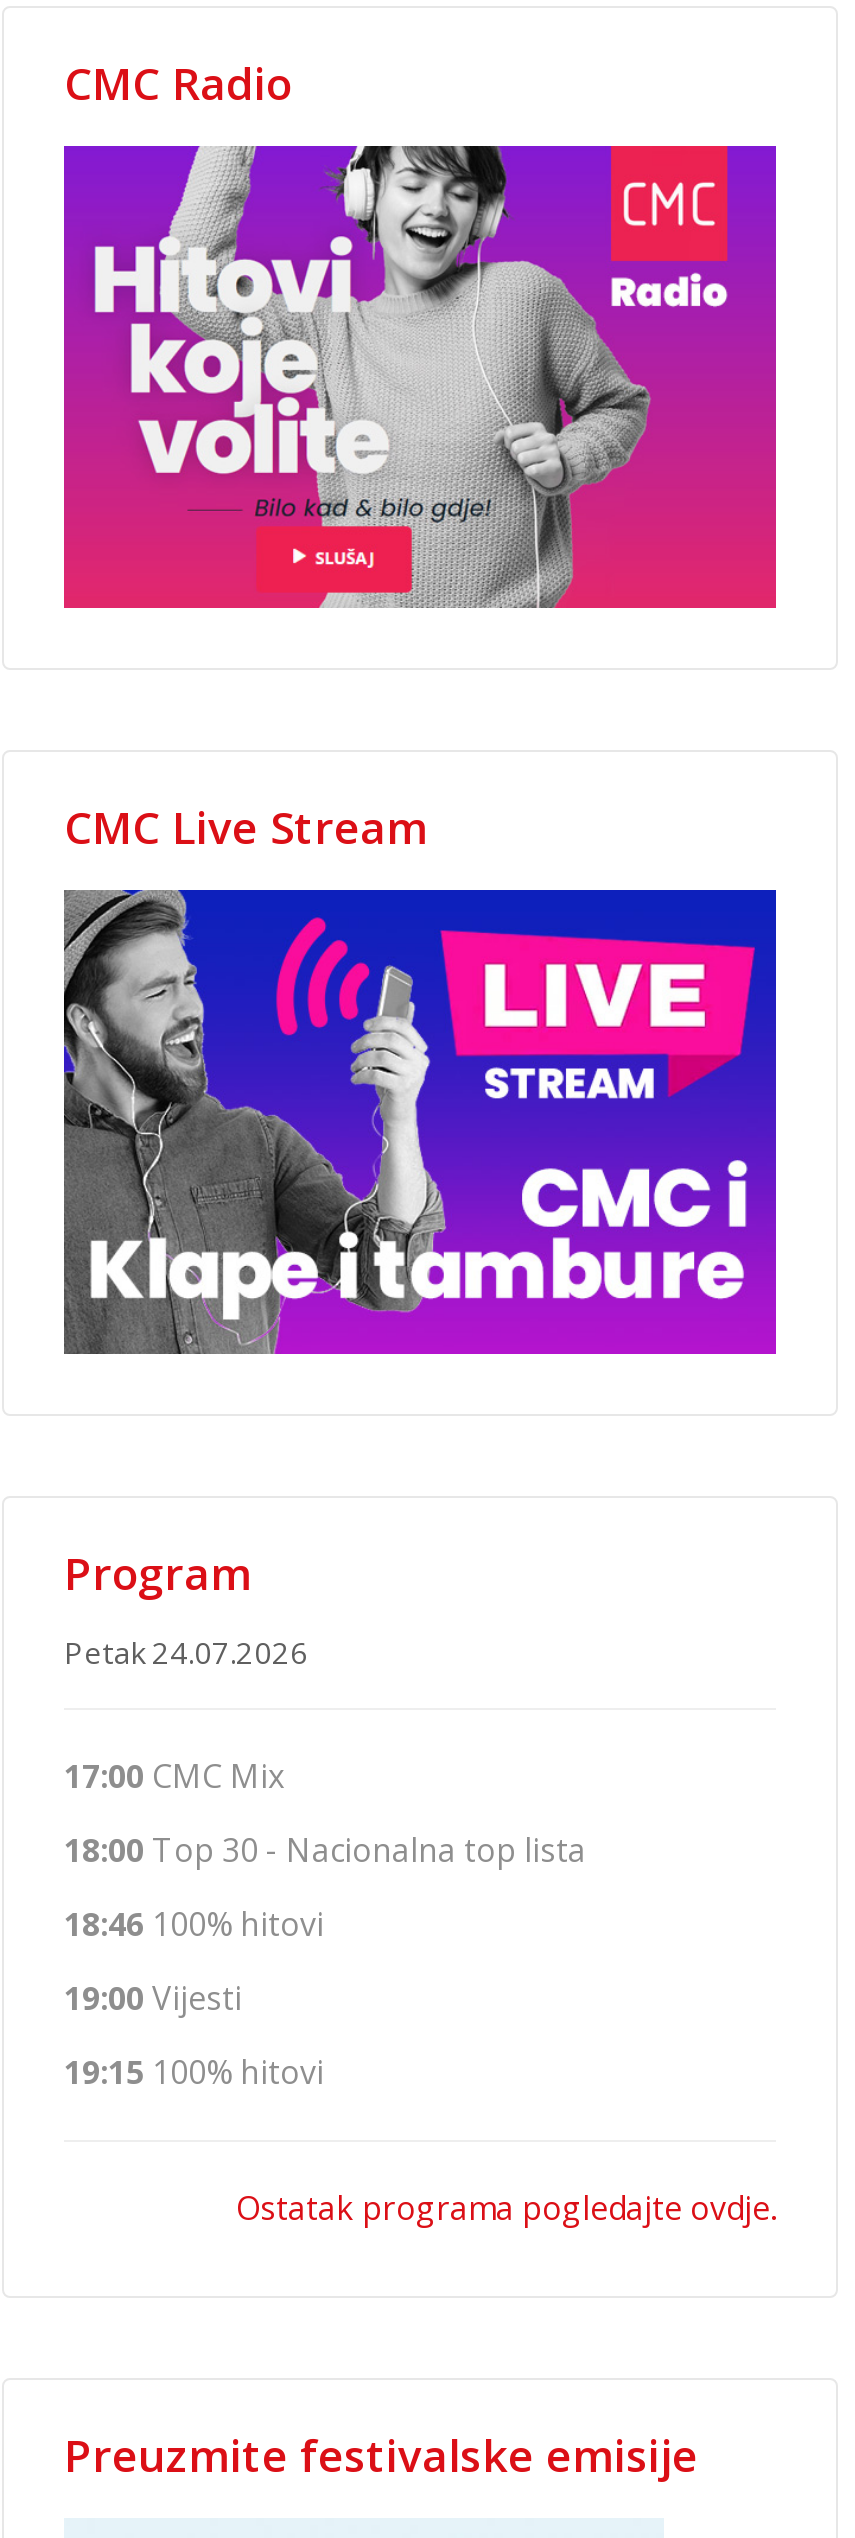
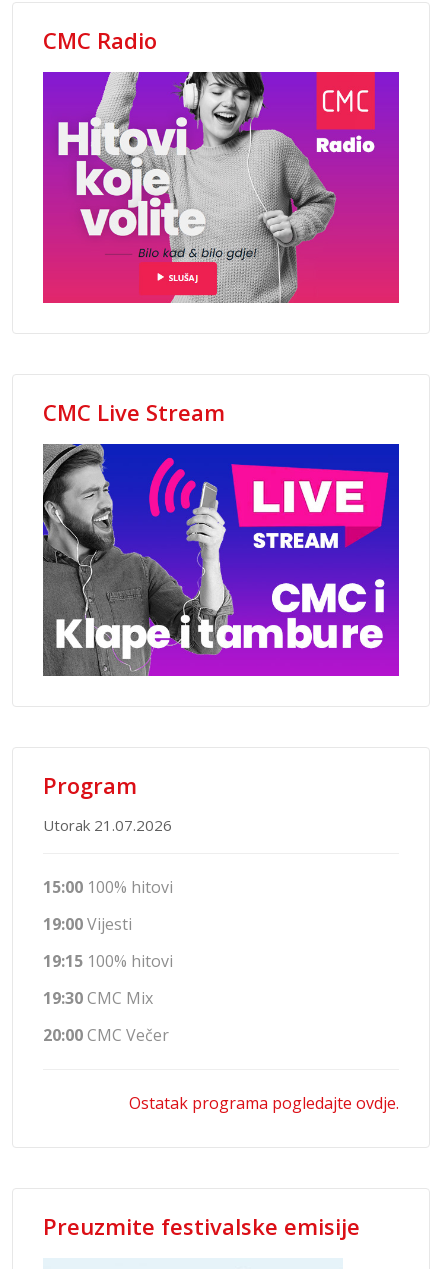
[64,1631,586,1945] Petak 24.07.2026 | 17:00 CMC Mix | 18:00 Top 30 - Nacionalna top lista | 18:46 100% hitovi -> [43,815,173,898] Utorak 21.07.2026 | 15:00 100% hitovi
moved [64,1975,324,2093] -> [43,913,173,972]: 19:00 Vijesti | 19:15 100% hitovi
none -> [43,987,169,1046] 19:30 CMC Mix | 20:00 CMC Večer

